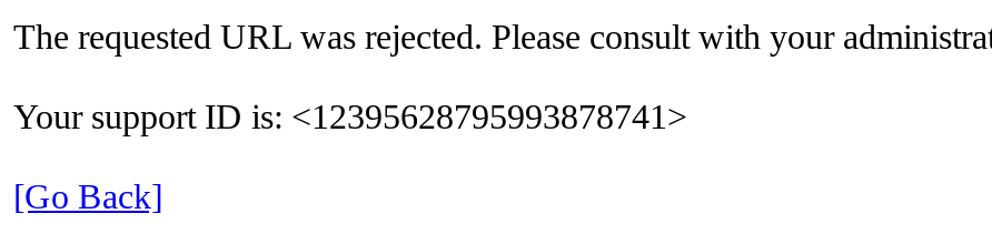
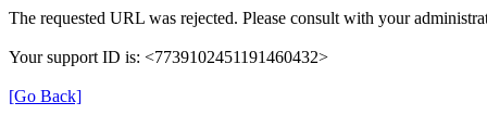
[13,98,687,135] Your support ID is: <12395628795993878741> -> [9,48,328,66] Your support ID is: <7739102451191460432>

